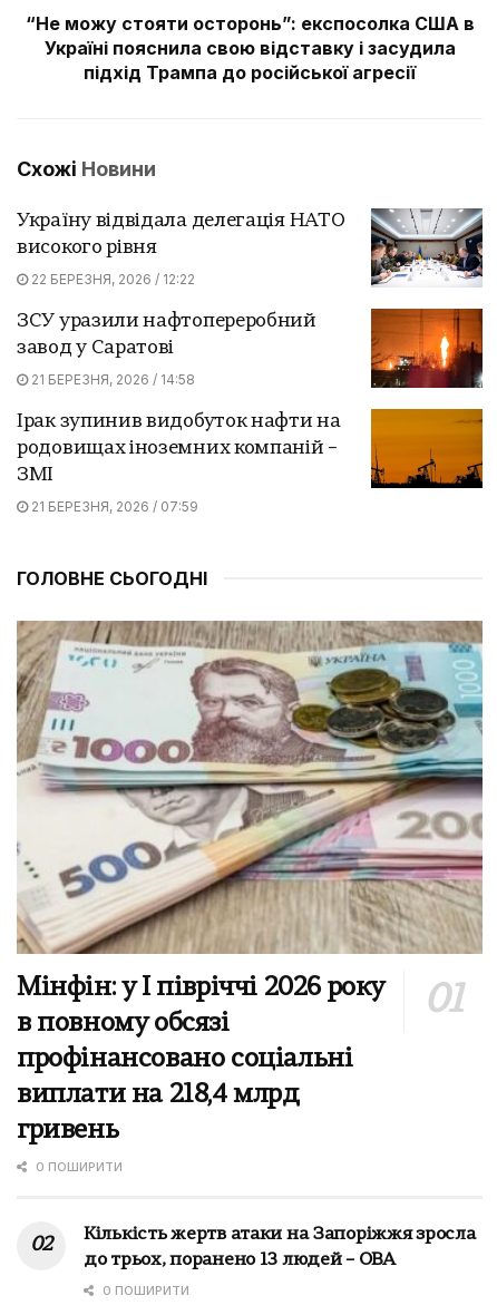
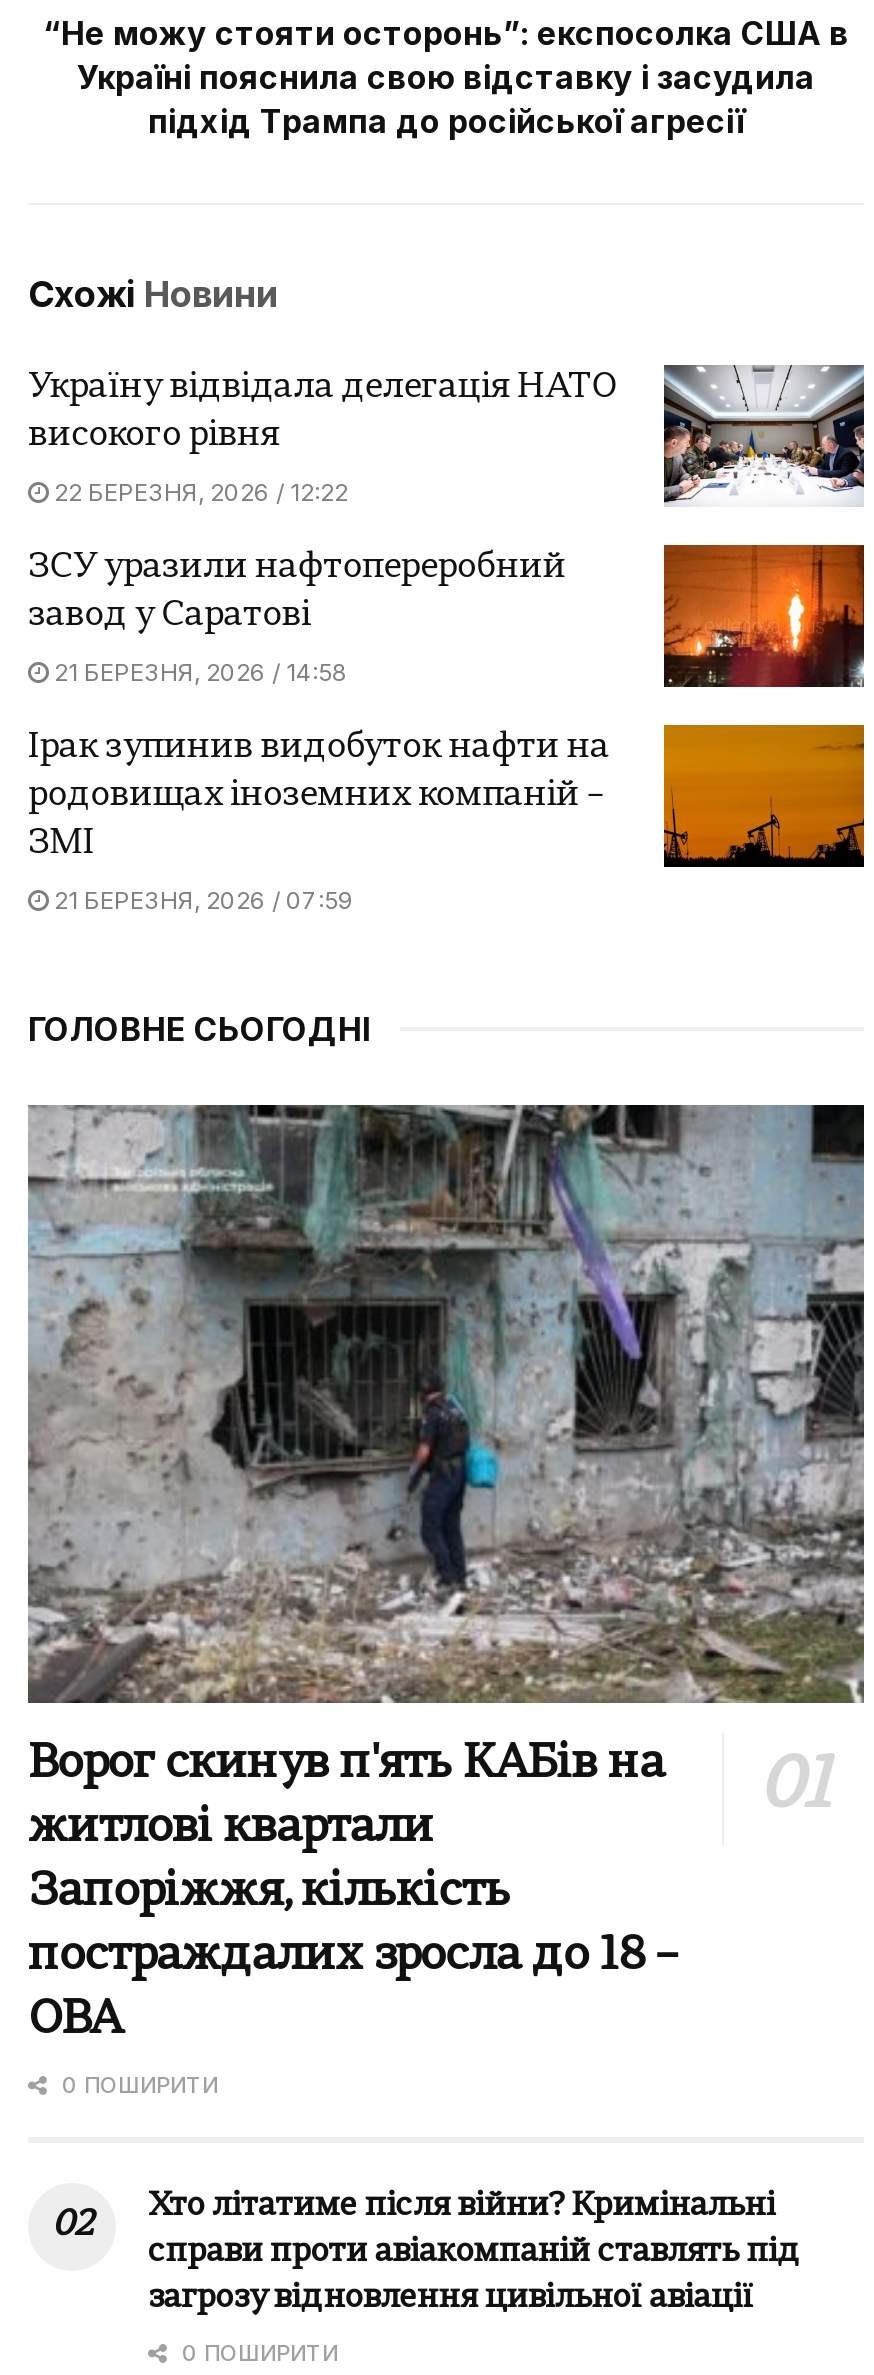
[16,620,484,1144] [image] | Мінфін: у І півріччі 2026 року | в повному обсязі | профінансовано соціальні | виплати на 218,4 млрд | гривень -> [26,1103,866,2044] [image] | Ворог скинув п'ять КАБів на | житлові квартали | Запоріжжя, кількість | постраждалих зросла до 18 – | ОВА
[84,1225,475,1269] Кількість жертв атаки на Запоріжжя зросла | до трьох, поранено 13 людей – ОВА -> [148,2190,801,2314] Хто літатиме після війни? Кримінальні | справи проти авіакомпаній ставлять під | загрозу відновлення цивільної авіації

